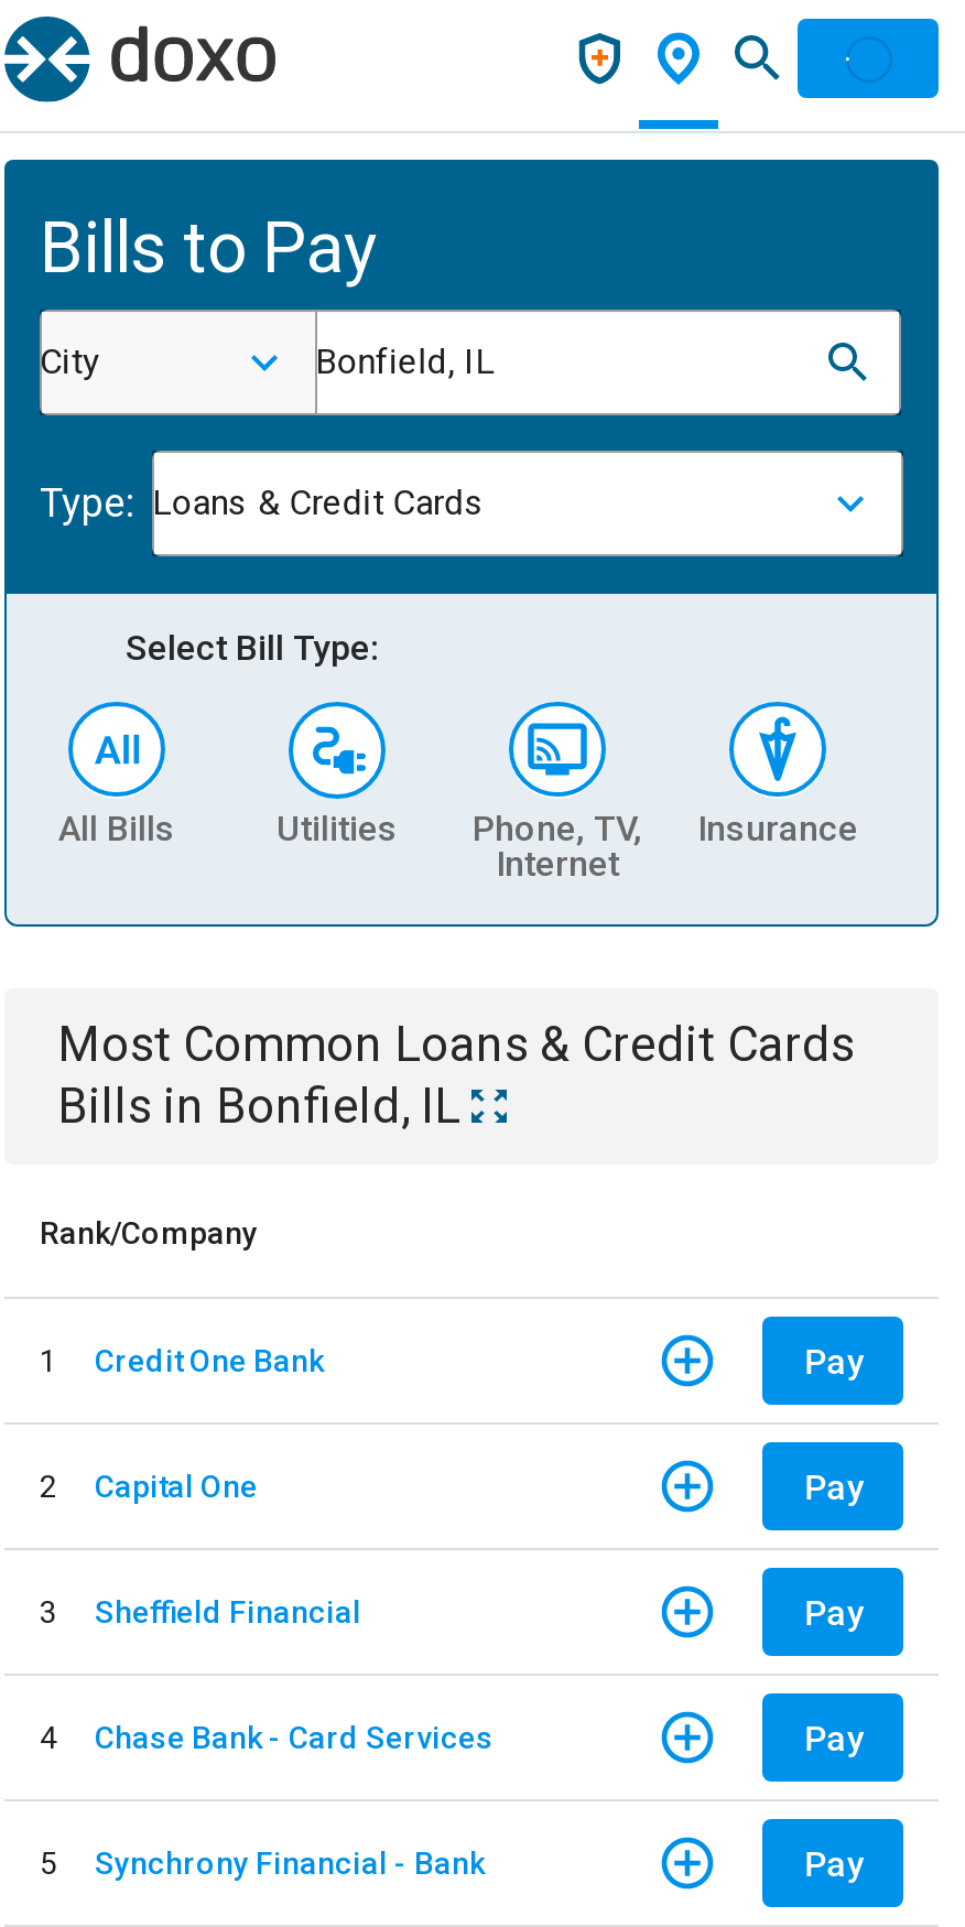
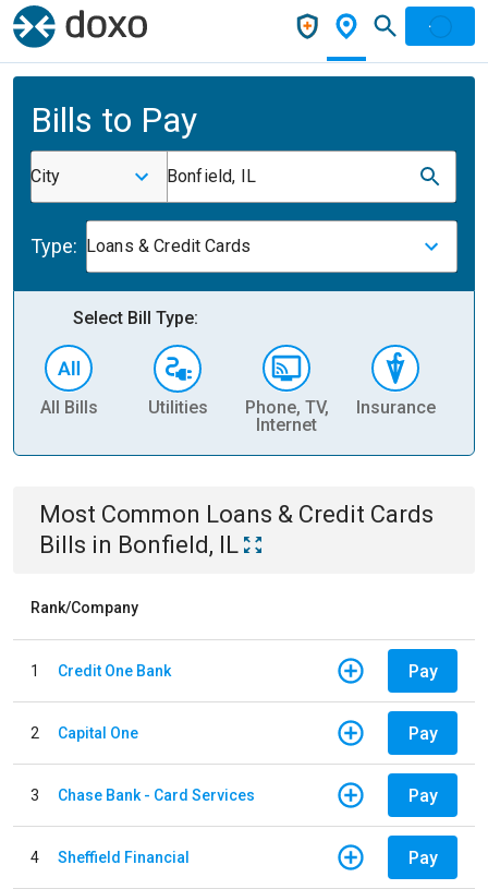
moved [40,1593,361,1754] -> [30,848,190,866]: 4 | Sheffield Financial
[805,1591,864,1633] Pay -> none
[40,1844,485,1880] 5 | Synchrony Financial - Bank -> none

